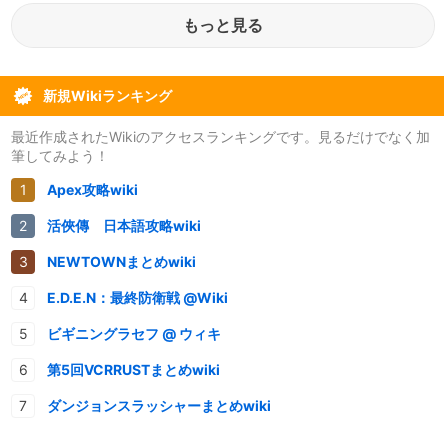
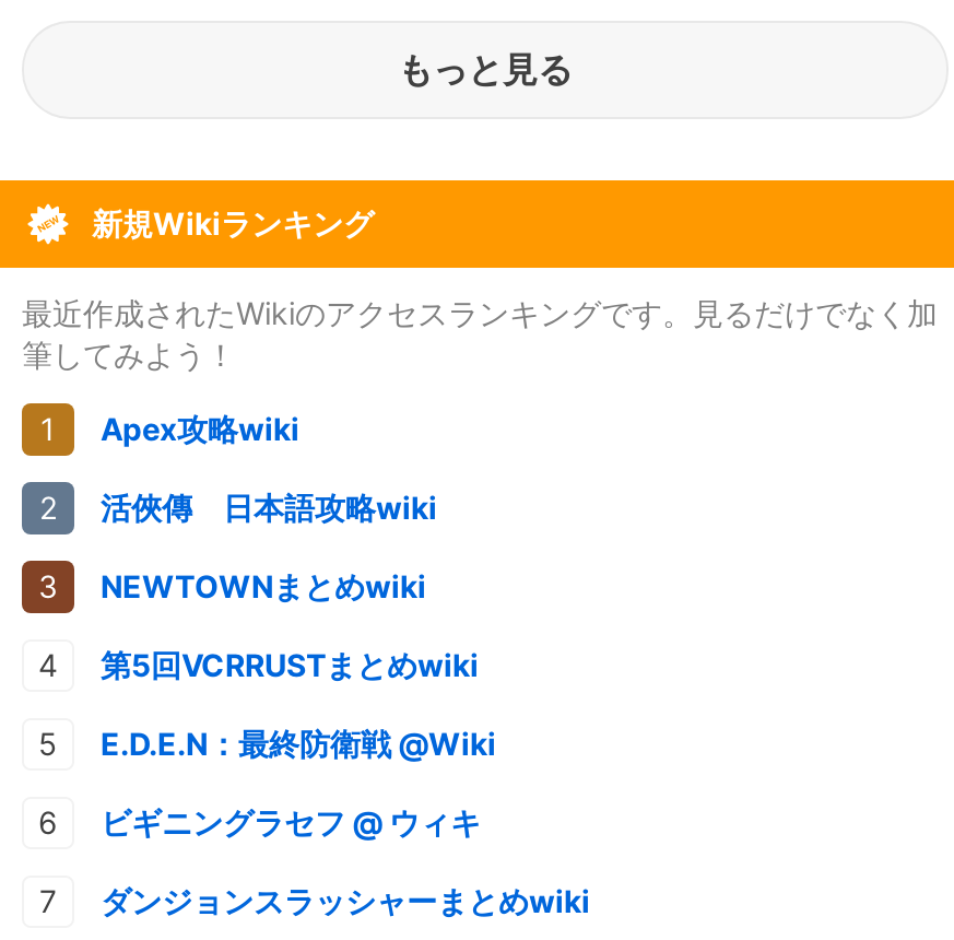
moved [47,289,228,342] -> [101,724,496,840]: E.D.E.N：最終防衛戦 @Wiki | ビギニングラセフ @ ウィキ
moved [47,361,220,378] -> [101,645,479,682]: 第5回VCRRUSTまとめwiki

